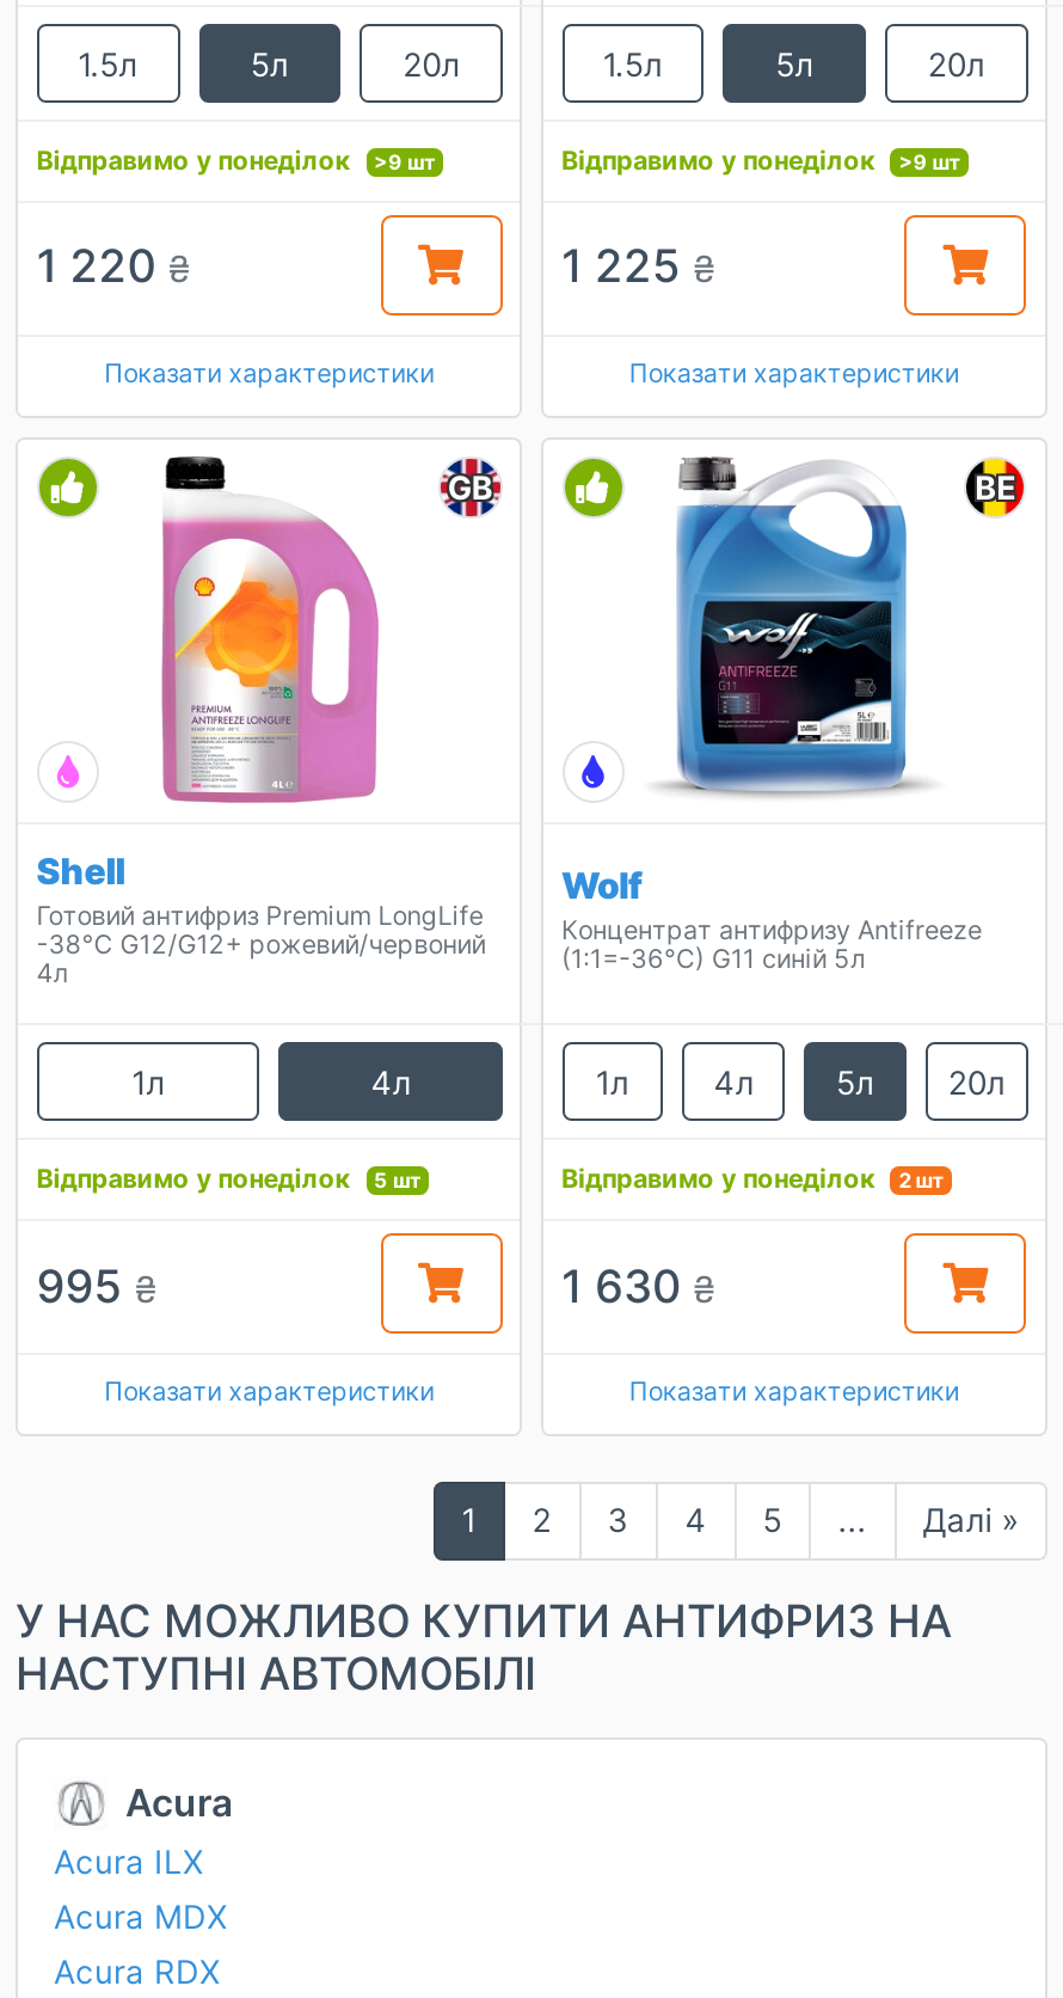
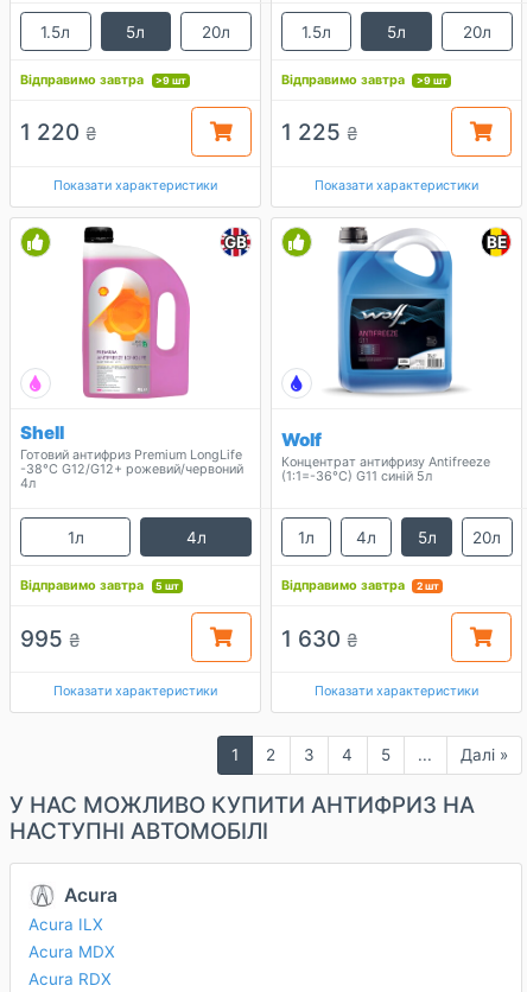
[37,146,357,177] Відправимо у понеділок -> [20,73,147,88] Відправимо завтра
[561,146,881,177] Відправимо у понеділок -> [281,73,408,88] Відправимо завтра
[37,1165,357,1196] Відправимо у понеділок -> [20,578,147,594] Відправимо завтра
[561,1165,881,1196] Відправимо у понеділок -> [281,578,408,594] Відправимо завтра

